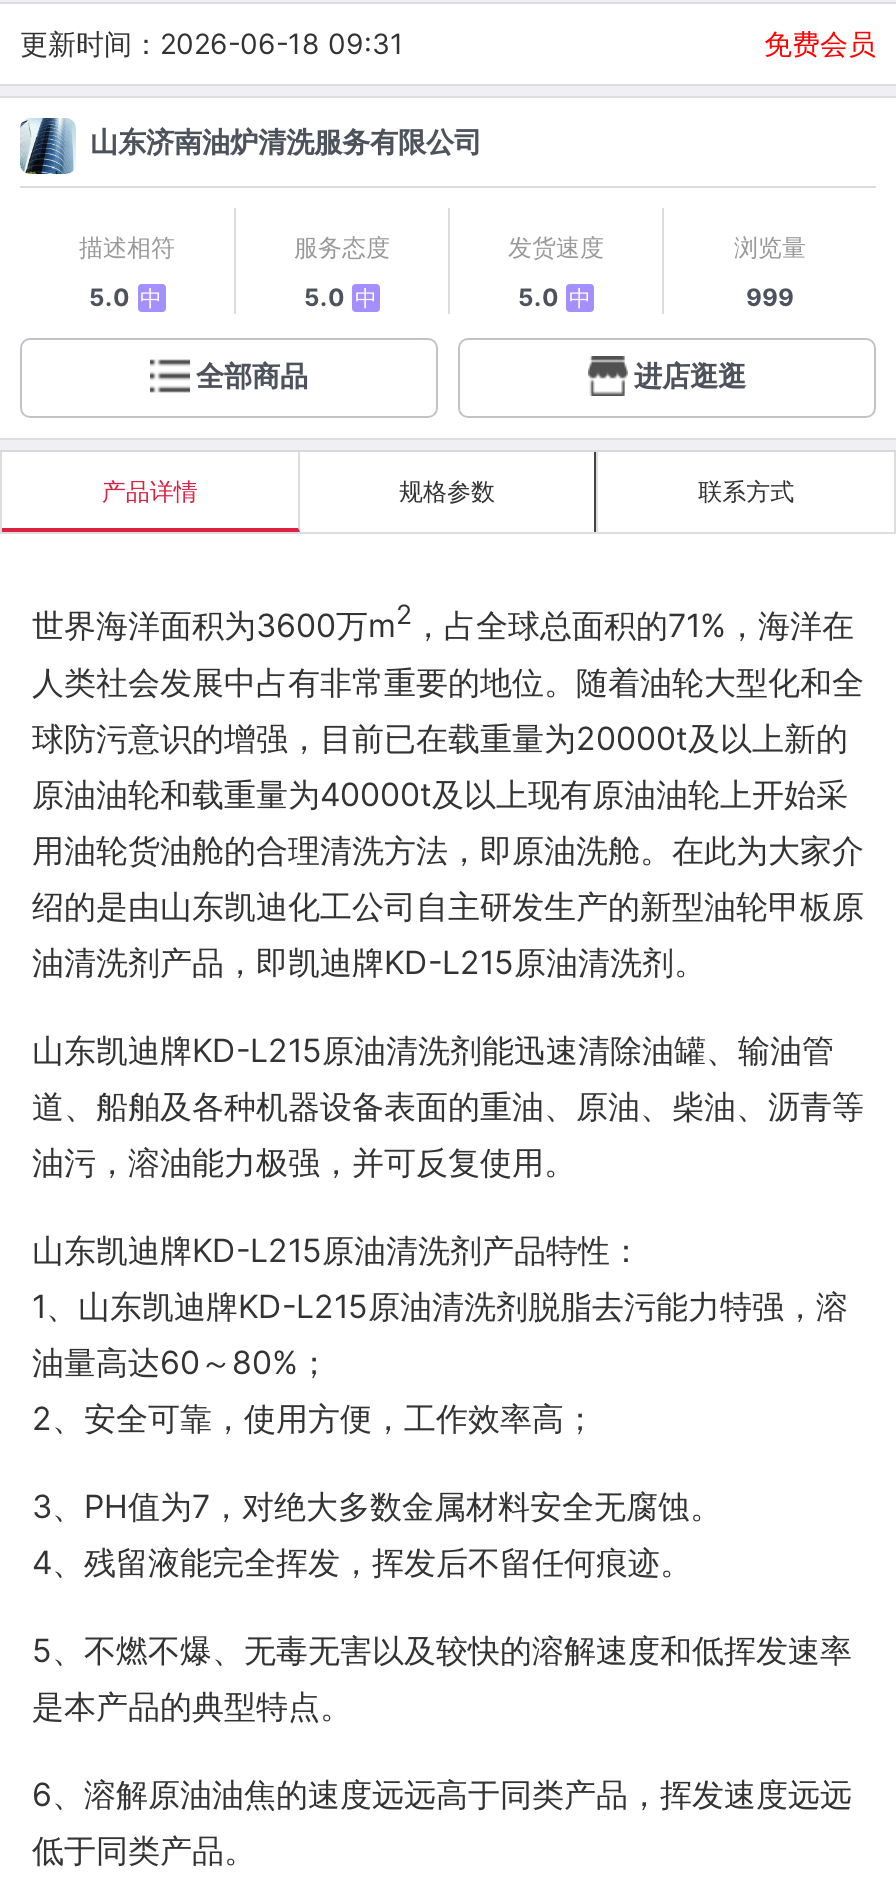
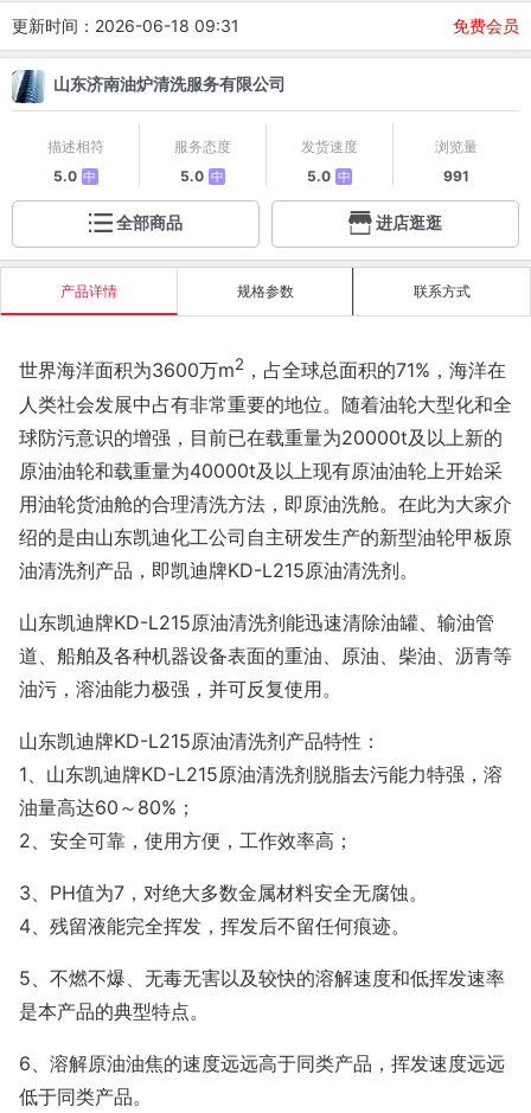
[746,282,794,312] 999 -> [443,167,469,185] 991

